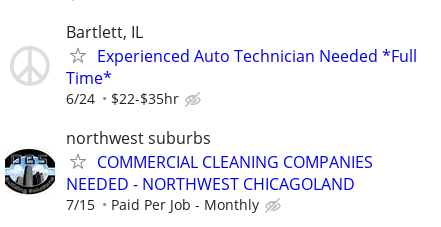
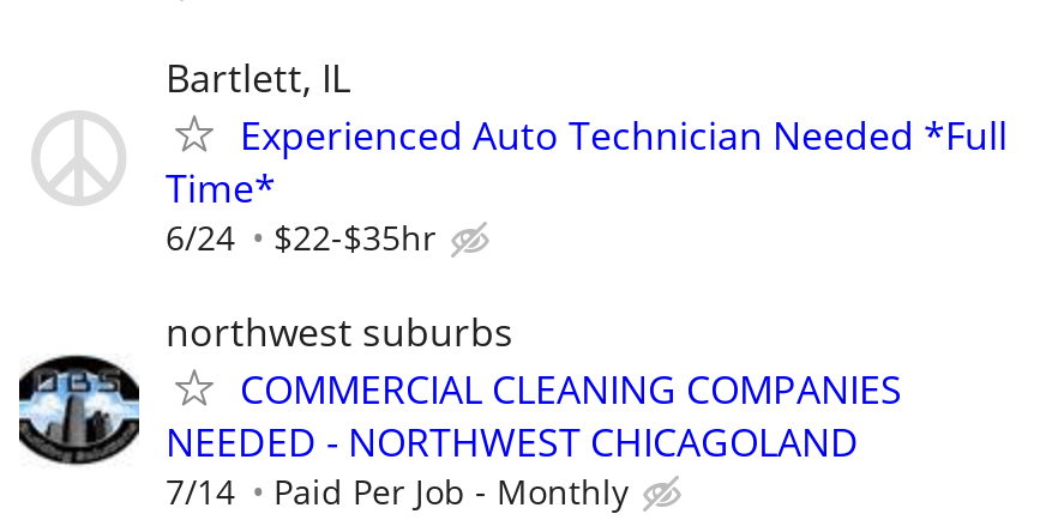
[66,195,259,214] 7/15 Paid Per Job - Monthly -> [166,468,629,513] 7/14 Paid Per Job - Monthly

